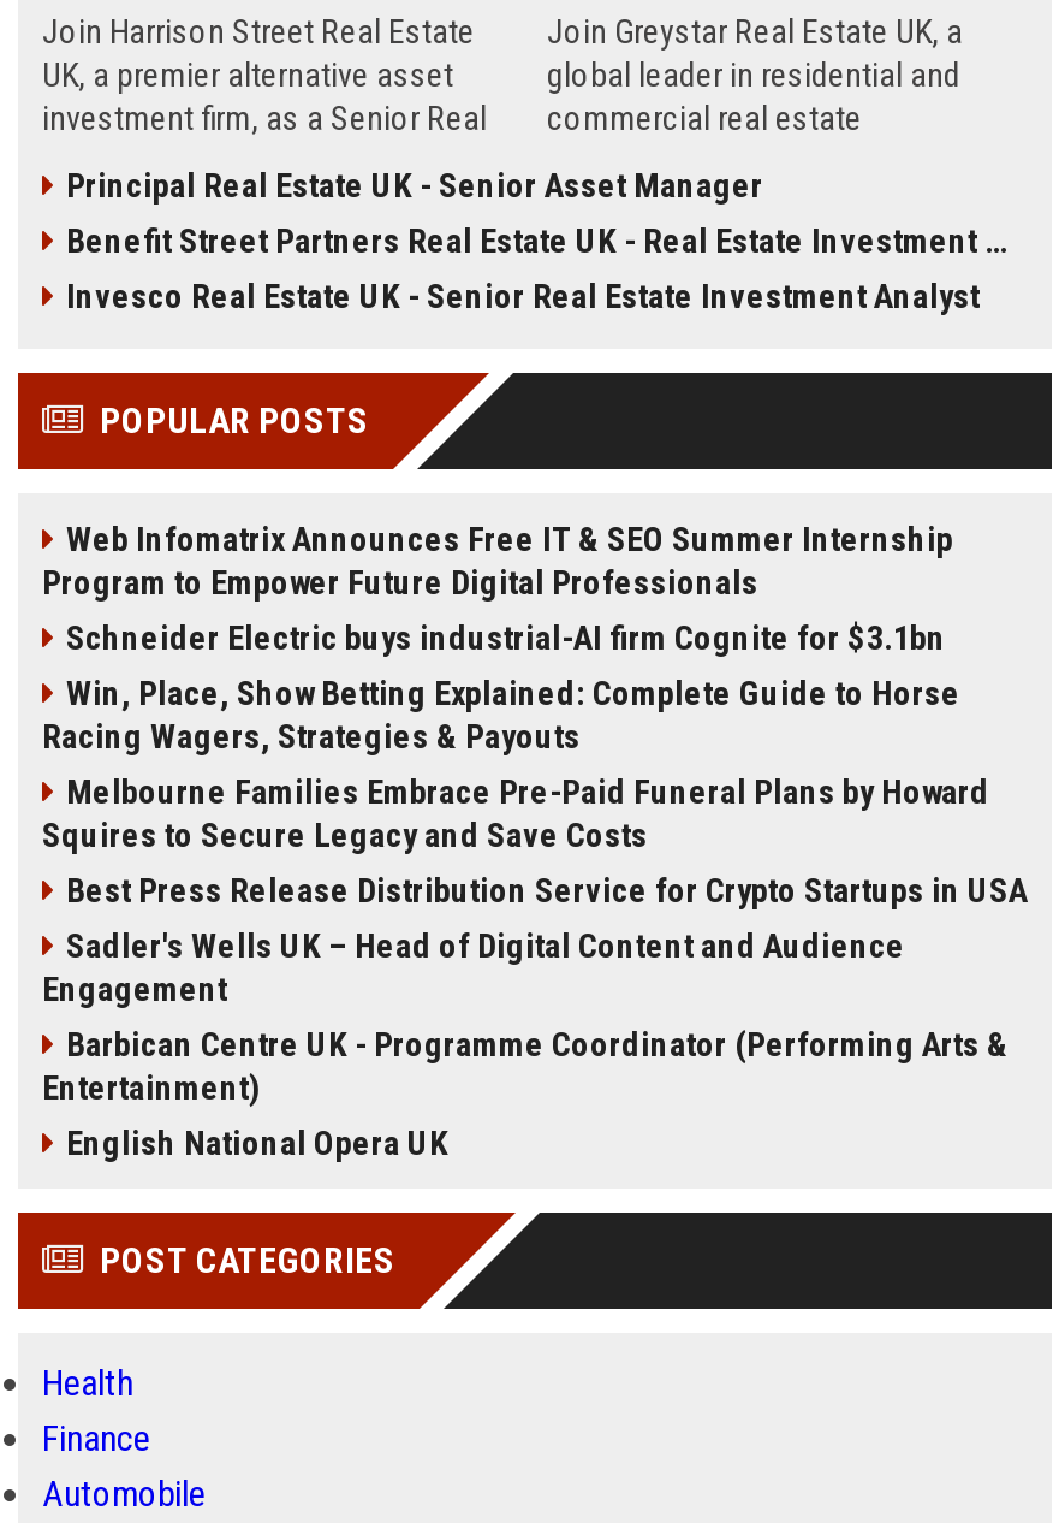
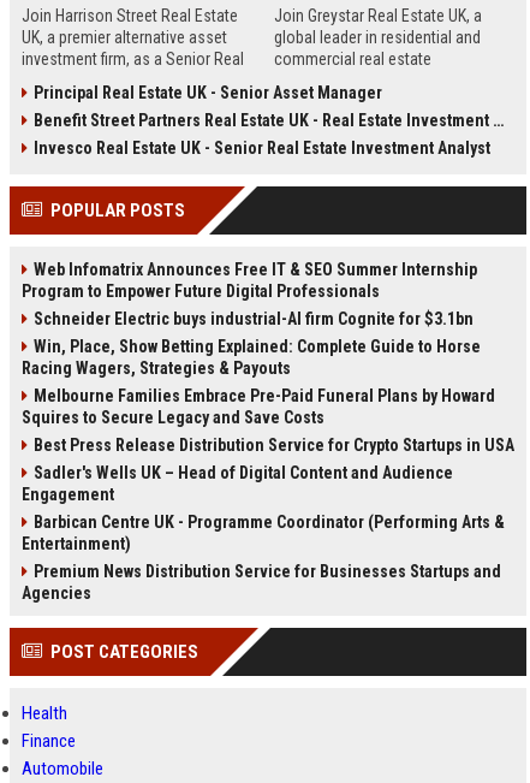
[66,1124,448,1162] English National Opera UK -> [22,562,501,603] Premium News Distribution Service for Businesses Startups and | Agencies

